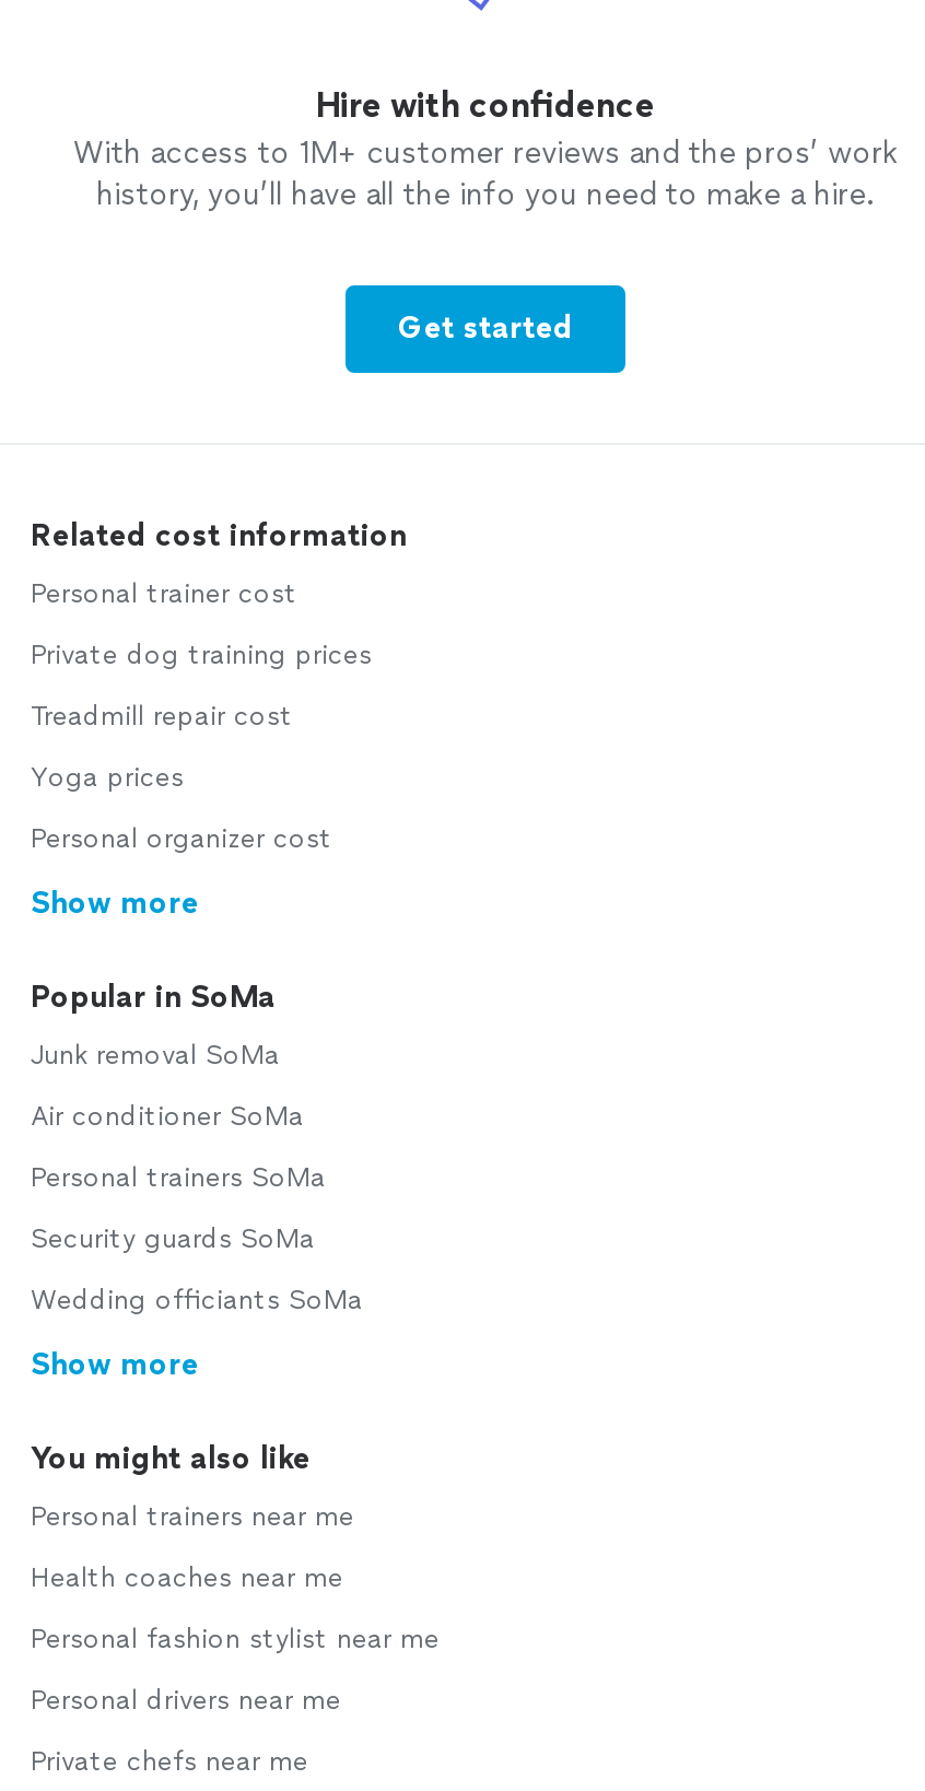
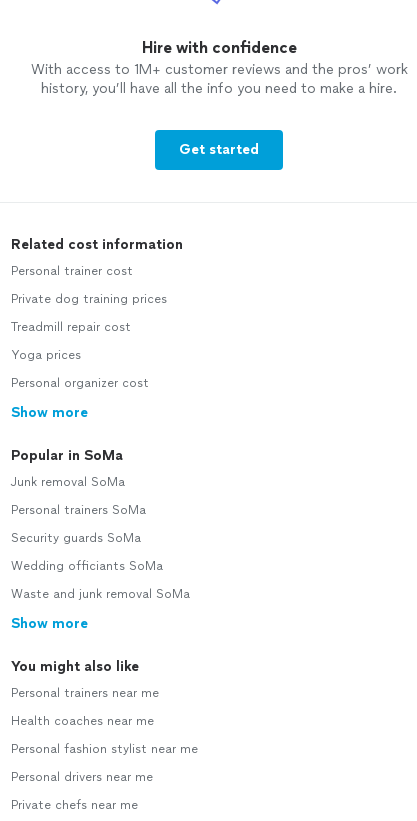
[31,1100,304,1131] Air conditioner SoMa -> none
moved [31,1161,363,1314] -> [11,503,163,573]: Personal trainers SoMa | Security guards SoMa | Wedding officiants SoMa
none -> [11,587,190,601] Waste and junk removal SoMa

